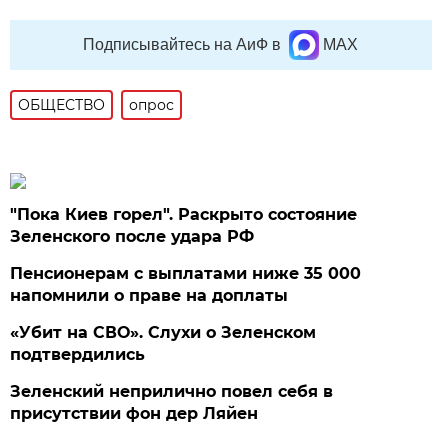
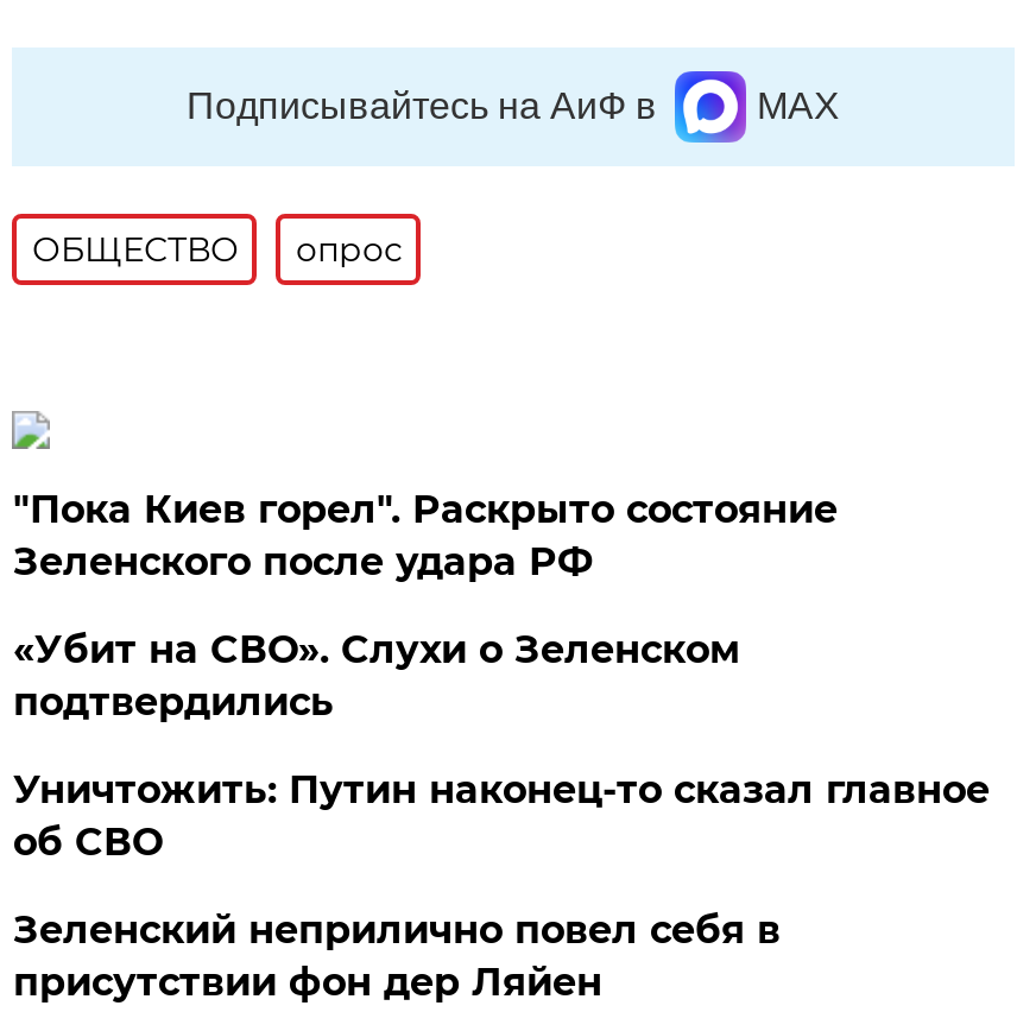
[10,264,361,305] Пенсионерам с выплатами ниже 35 000 | напомнили о праве на доплаты -> none
moved [10,323,316,364] -> [13,627,740,724]: «Убит на СВО». Слухи о Зеленском | подтвердились
none -> [13,767,989,864] Уничтожить: Путин наконец-то сказал главное | об СВО

